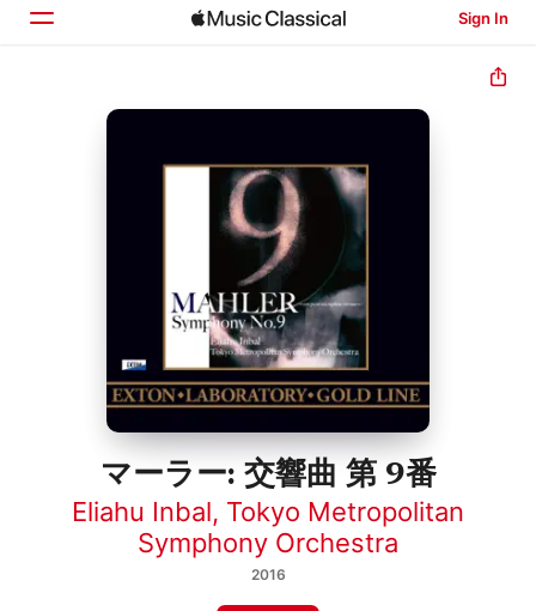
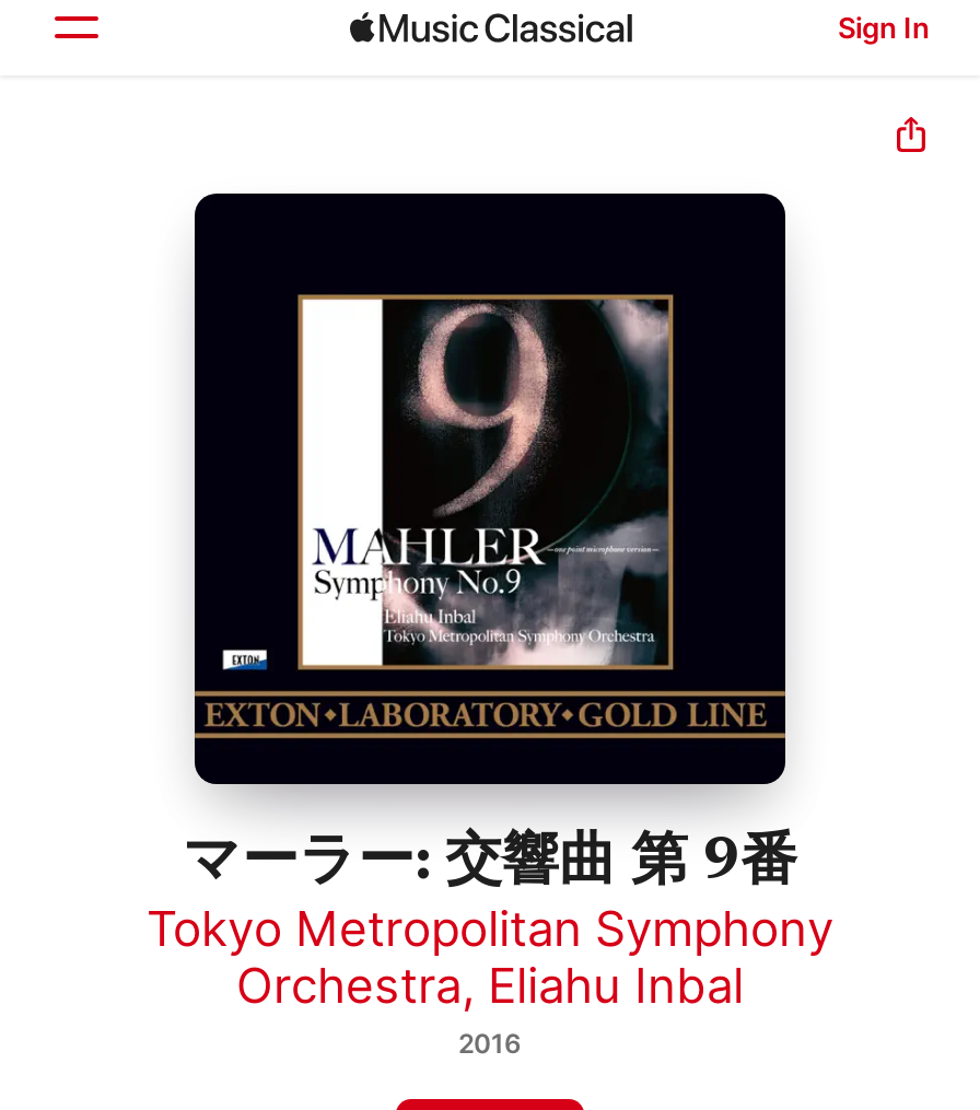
[72,496,464,559] Eliahu Inbal, Tokyo Metropolitan | Symphony Orchestra -> [147,901,833,1015] Tokyo Metropolitan Symphony | Orchestra, Eliahu Inbal

